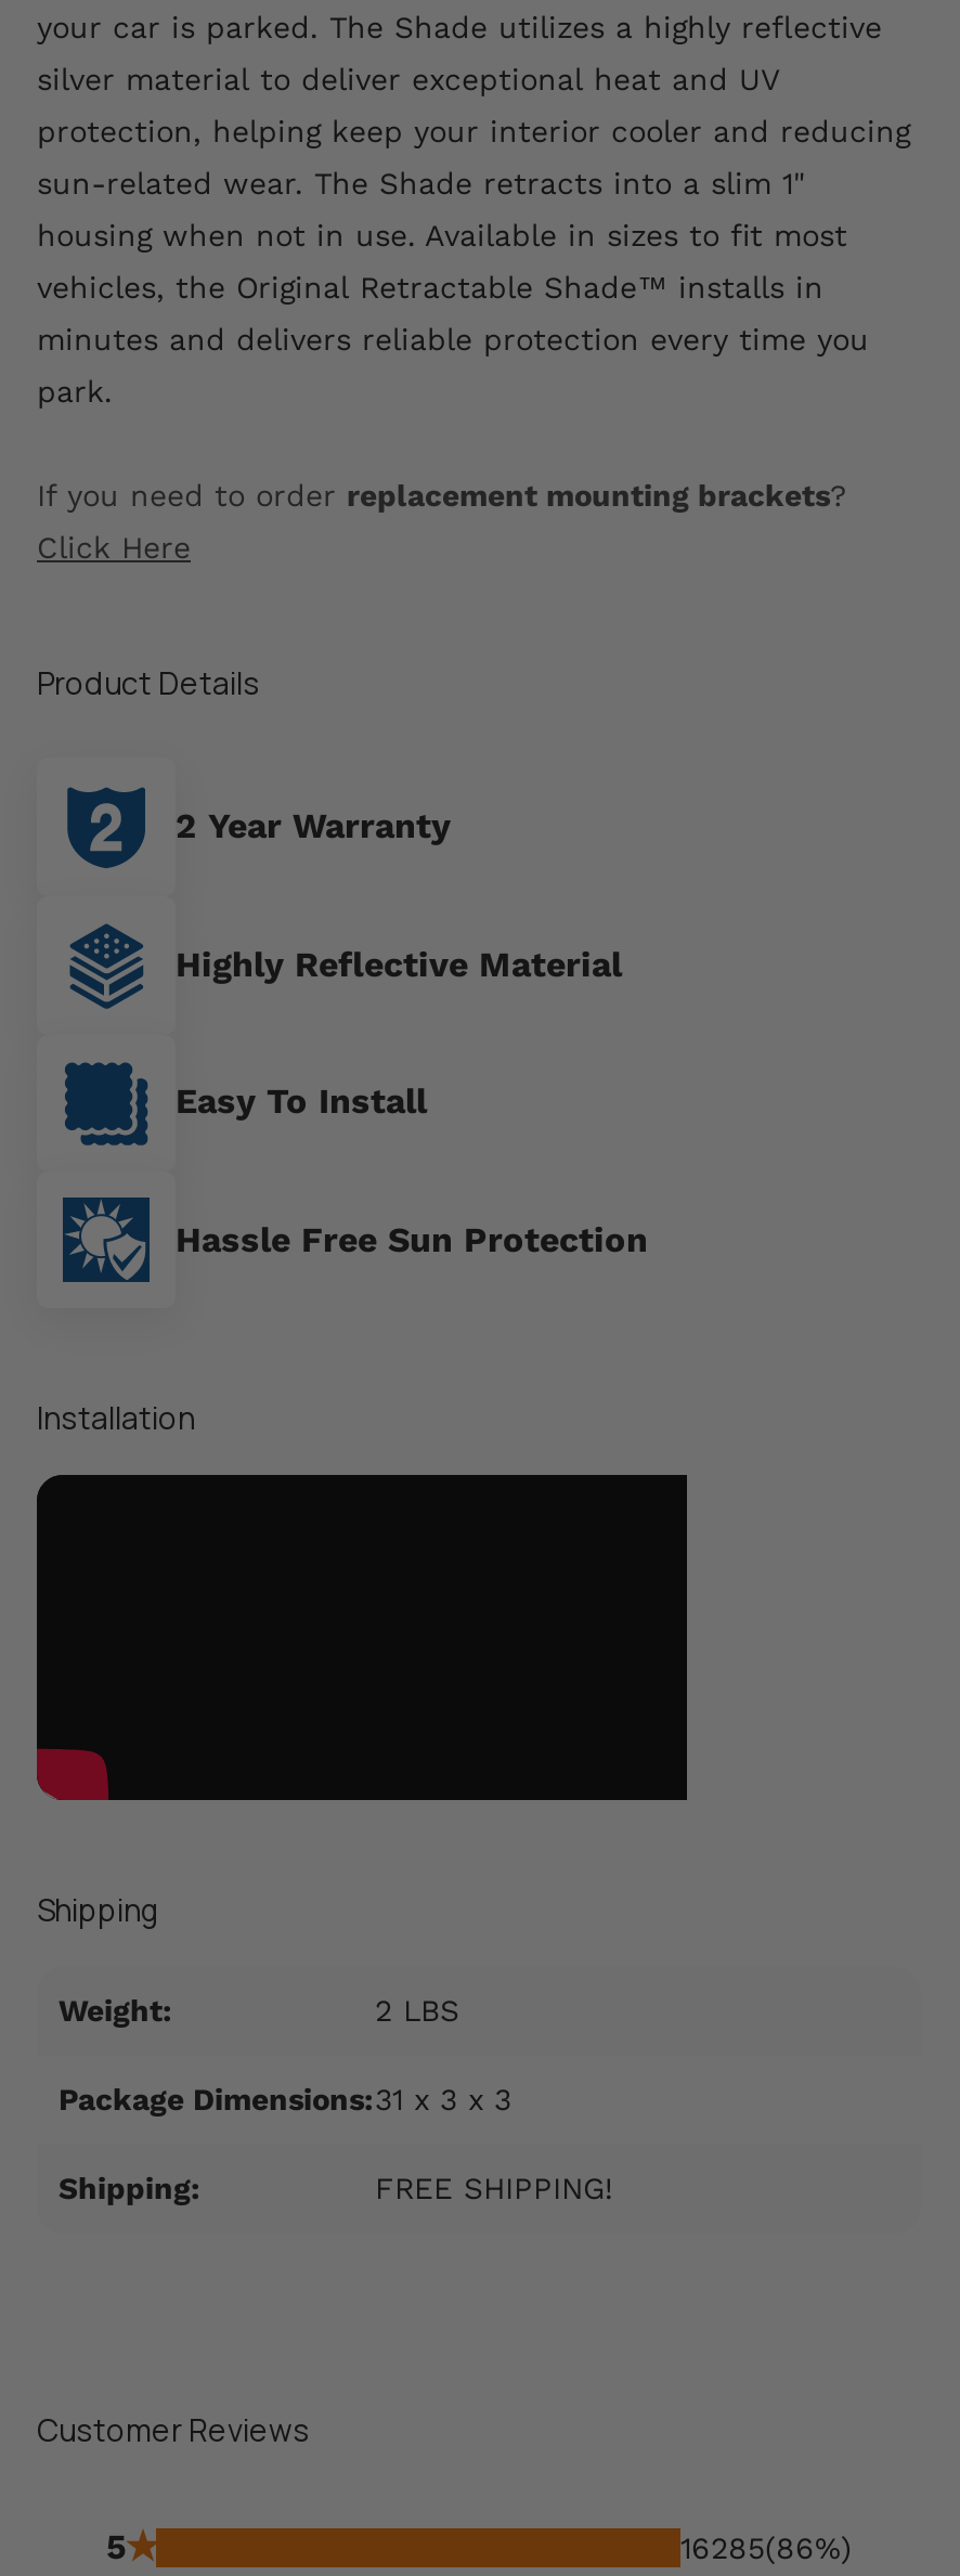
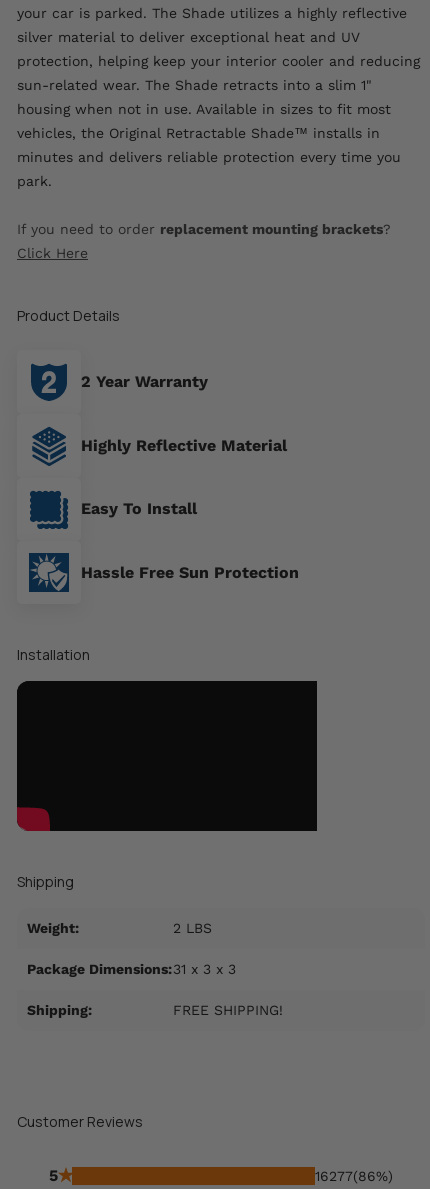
[680,2529,852,2564] 16285(86%) -> [315,1167,393,1183] 16277(86%)

